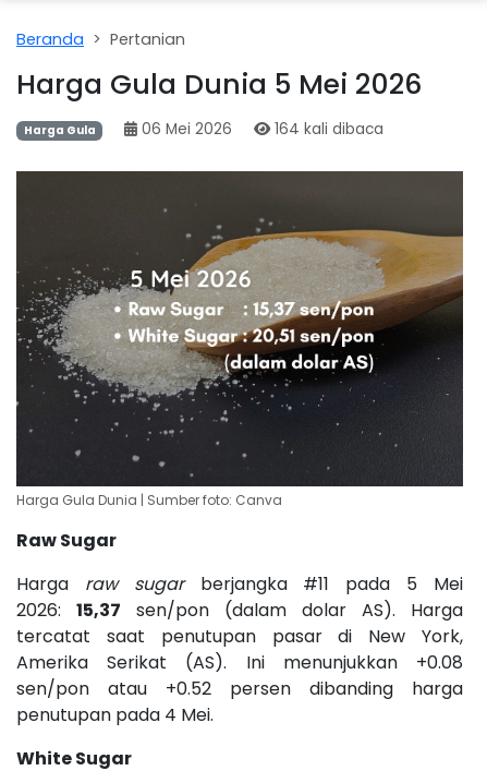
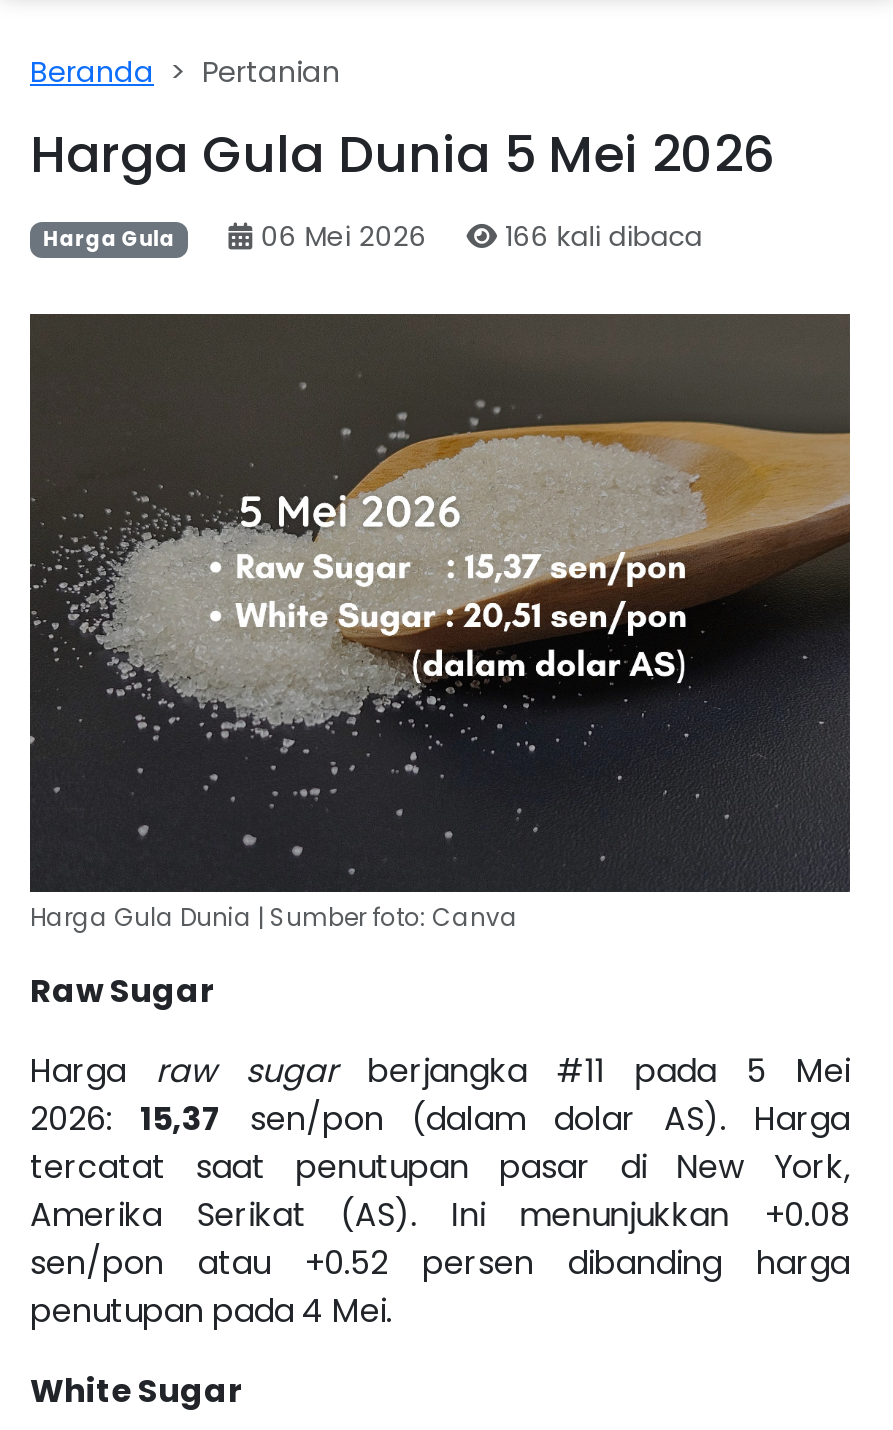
[137,119,384,140] 06 Mei 2026 164 kali dibaca -> [252,218,702,256] 06 Mei 2026 166 kali dibaca

